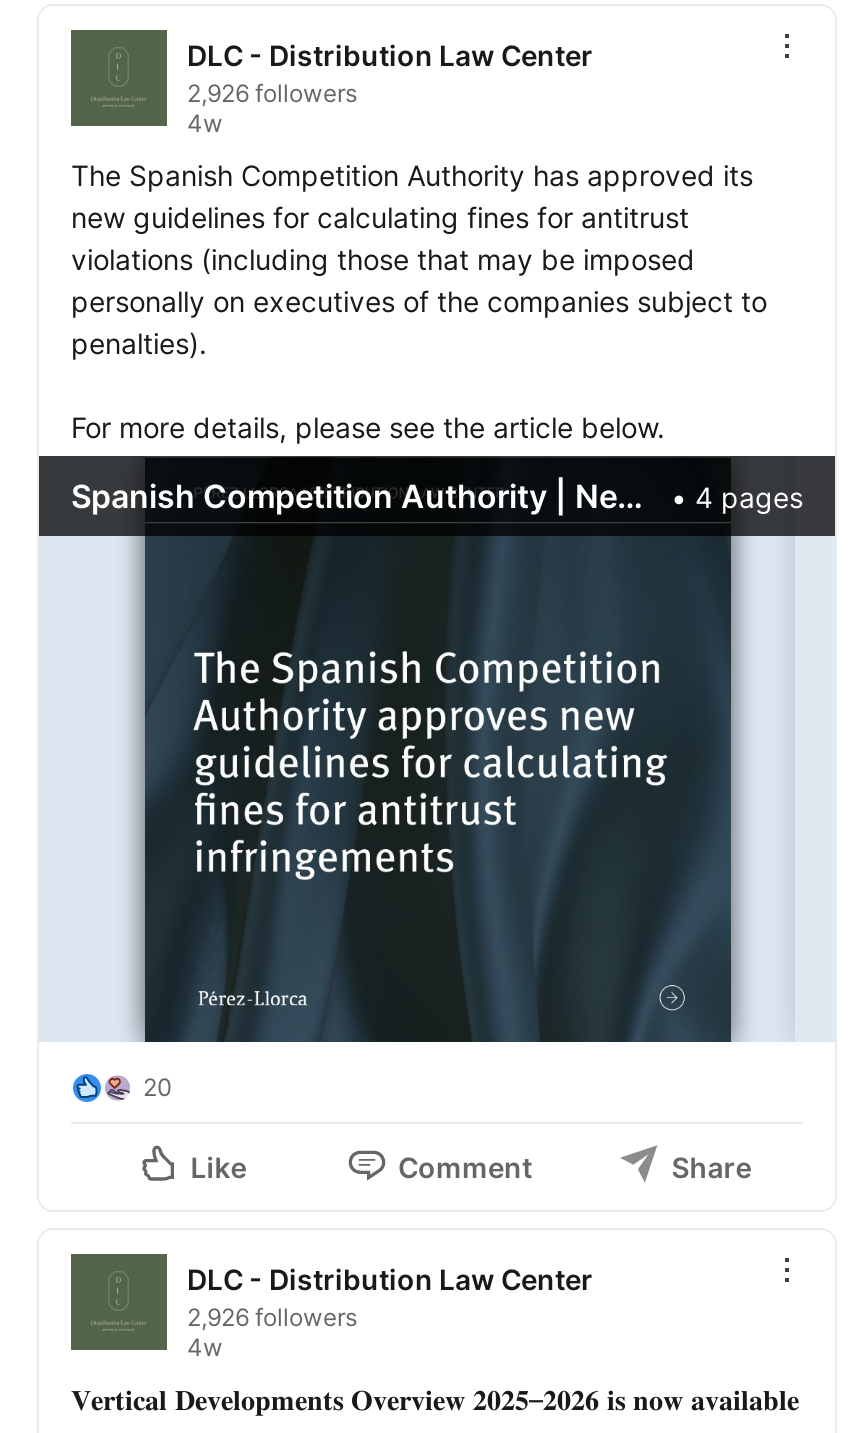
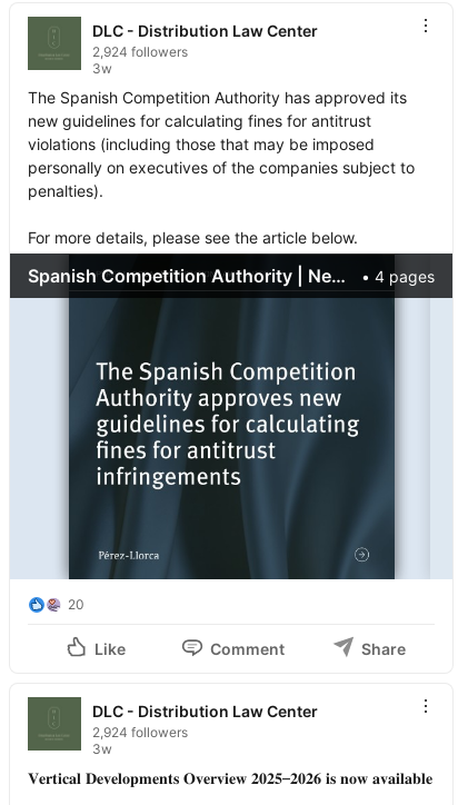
[187,78,357,138] 2,926 followers | 4w -> [92,44,188,77] 2,924 followers | 3w
[187,1302,357,1362] 2,926 followers | 4w -> [92,724,188,757] 2,924 followers | 3w

